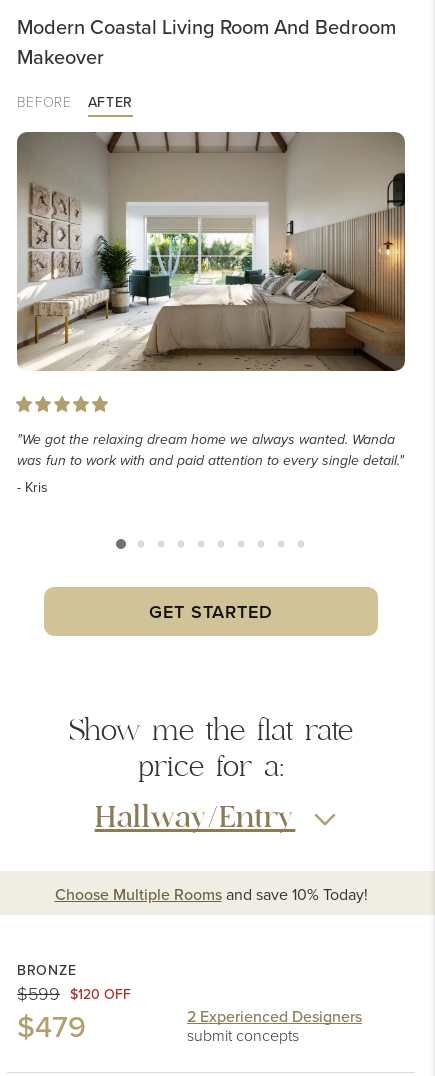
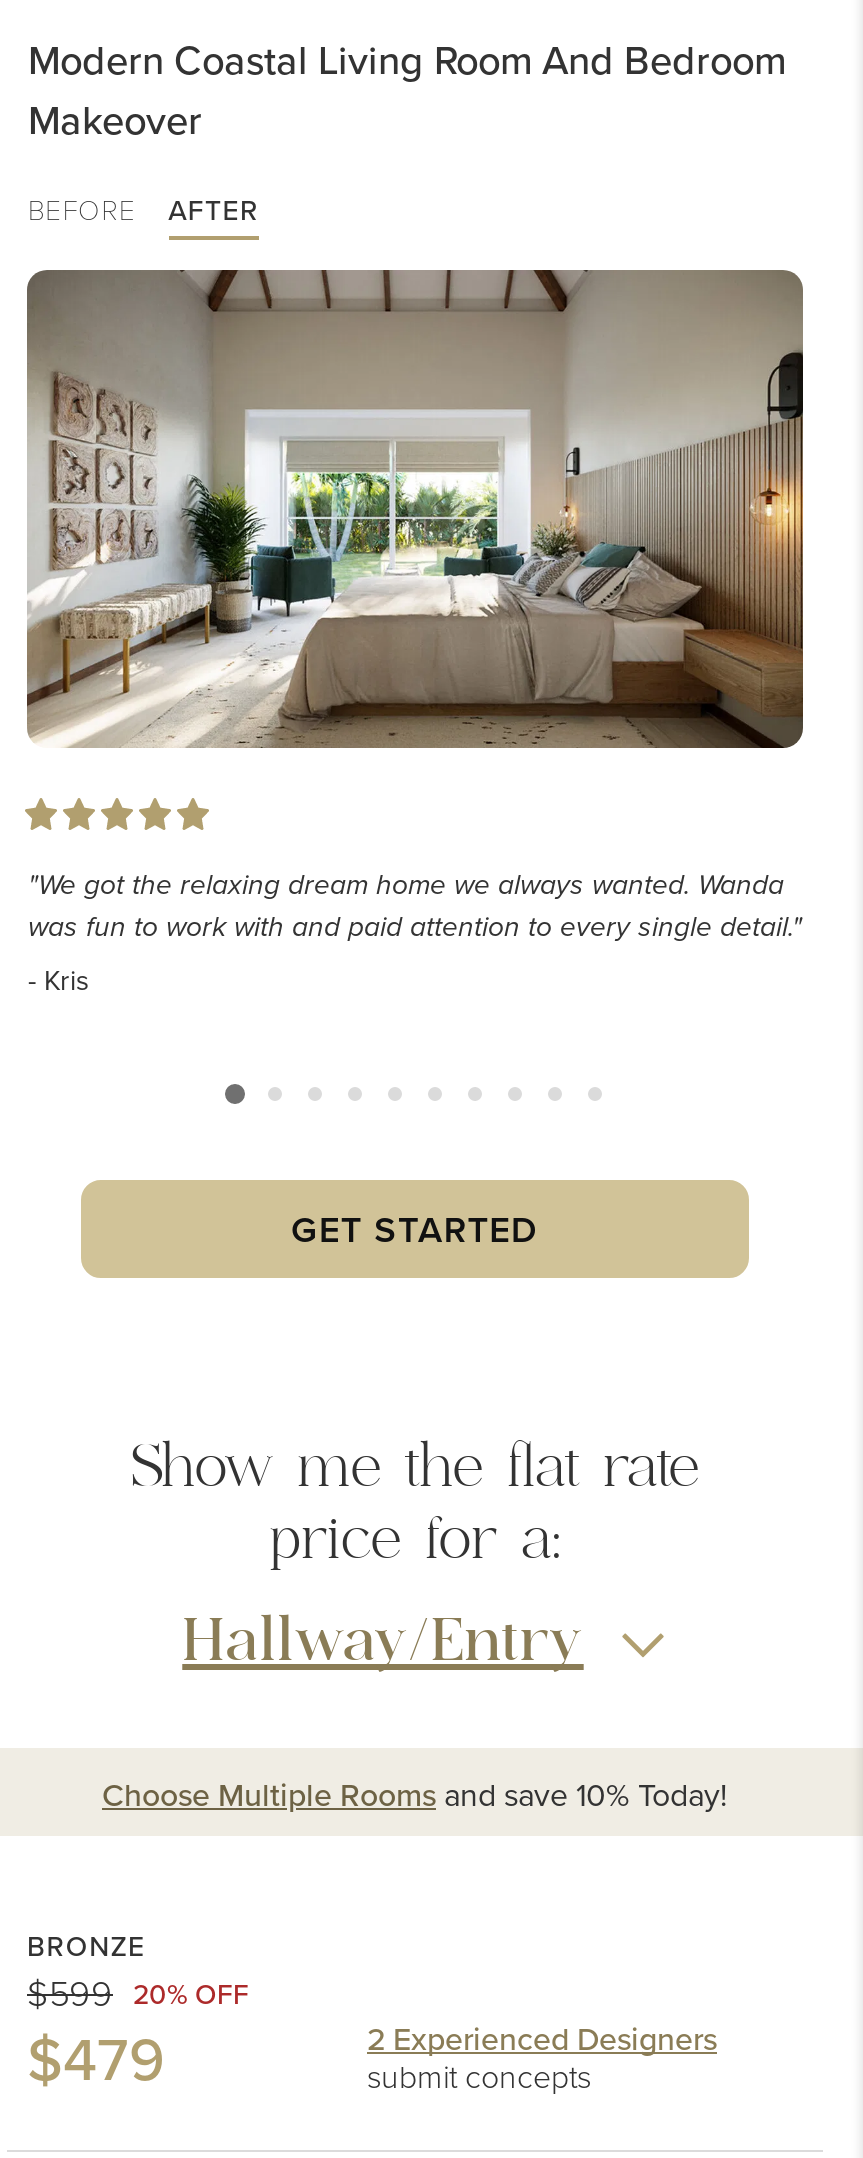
[17,981,131,1005] $599 $120 OFF -> [27,1968,249,2016] $599 20% OFF

